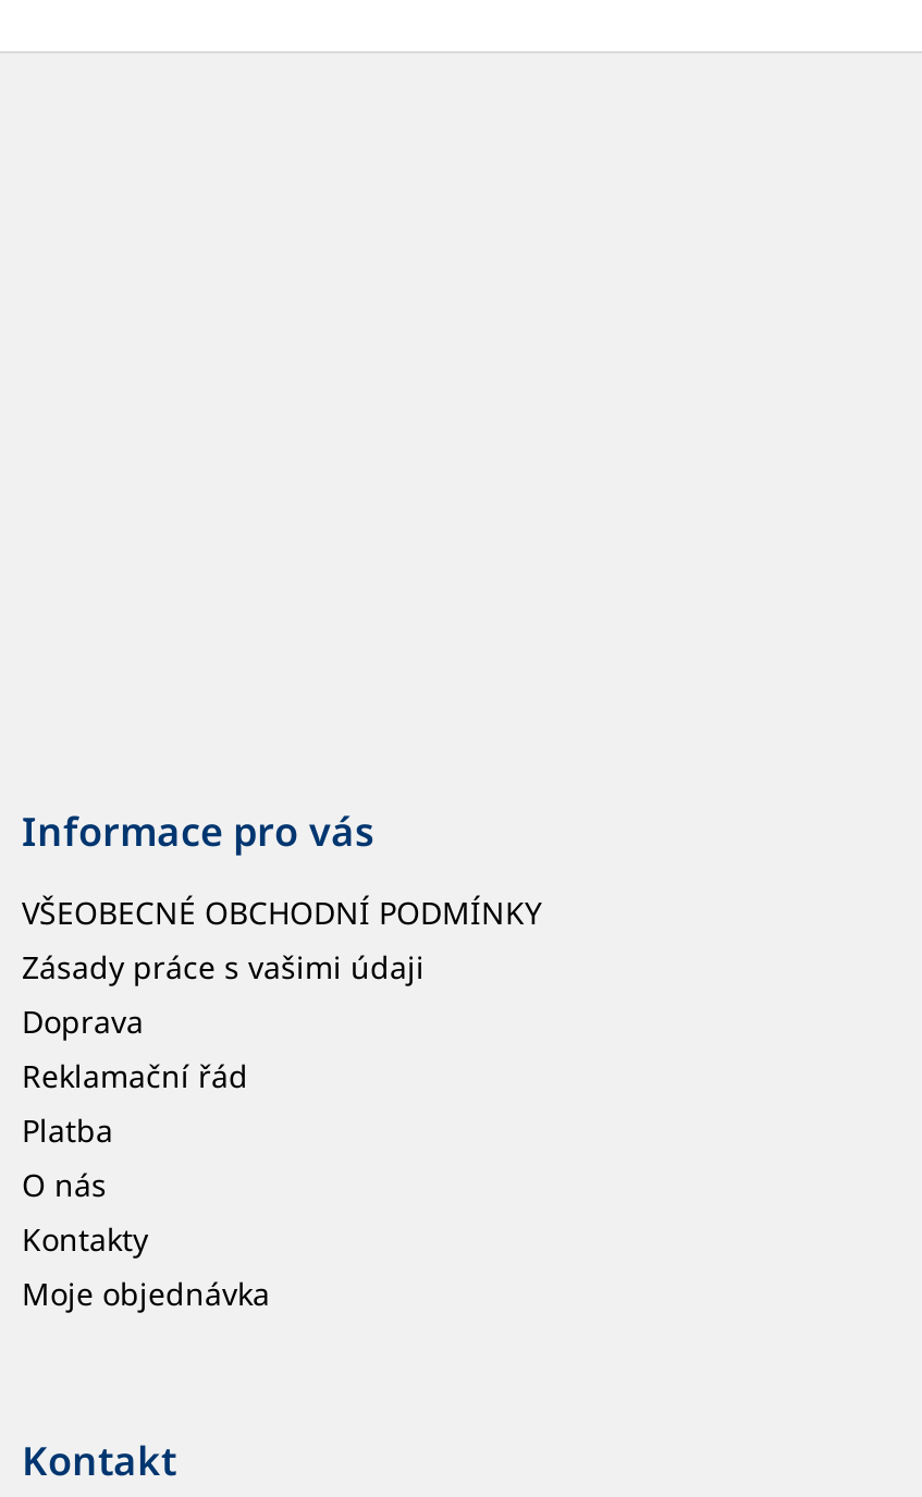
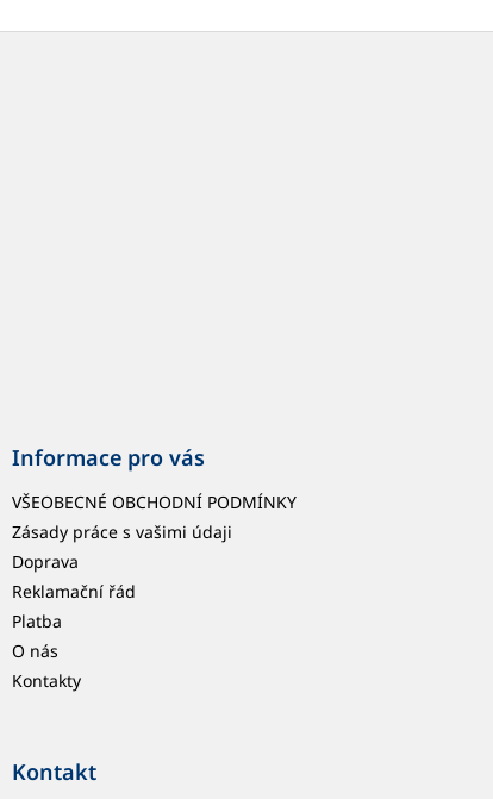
[22,1272,270,1313] Moje objednávka -> none

